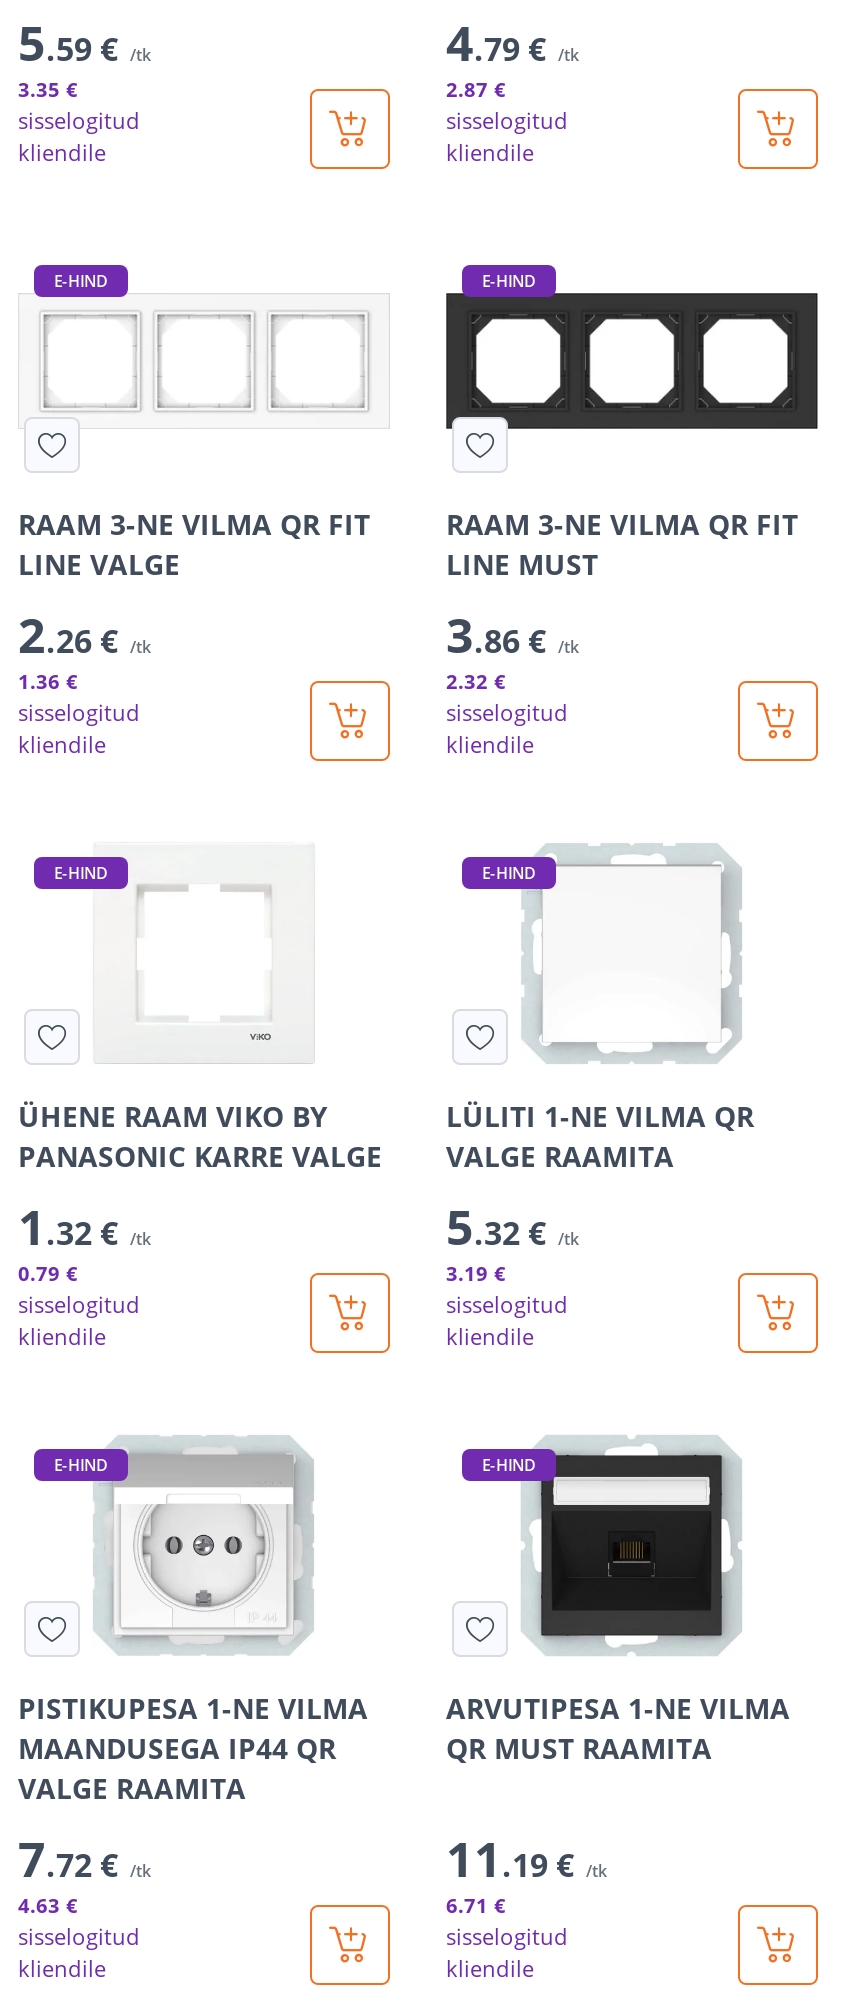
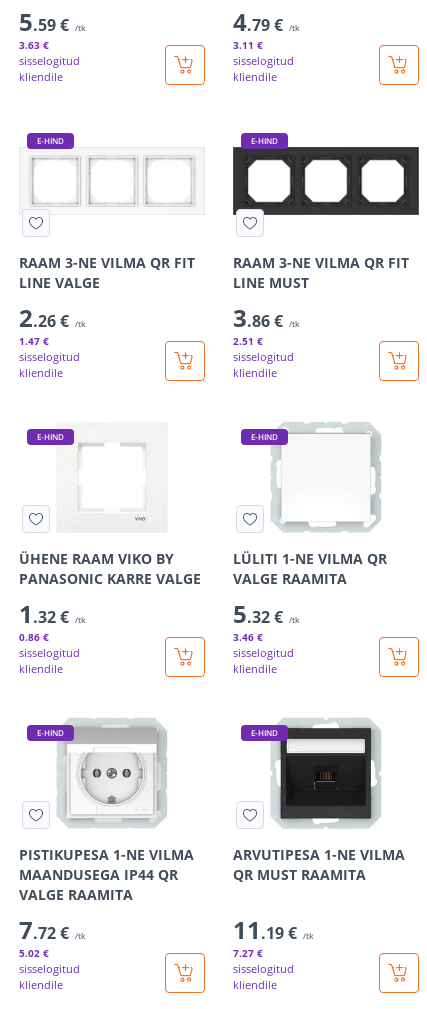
[18,75,78,103] 3.35 € -> [19,38,49,52] 3.63 €
[446,75,506,103] 2.87 € -> [233,38,263,52] 3.11 €
[18,667,78,695] 1.36 € -> [19,334,49,348] 1.47 €
[446,667,506,695] 2.32 € -> [233,334,263,348] 2.51 €
[18,1259,78,1287] 0.79 € -> [19,630,49,644] 0.86 €
[446,1259,506,1287] 3.19 € -> [233,630,263,644] 3.46 €
[18,1891,78,1919] 4.63 € -> [19,946,49,960] 5.02 €
[446,1891,506,1919] 6.71 € -> [233,946,263,960] 7.27 €

